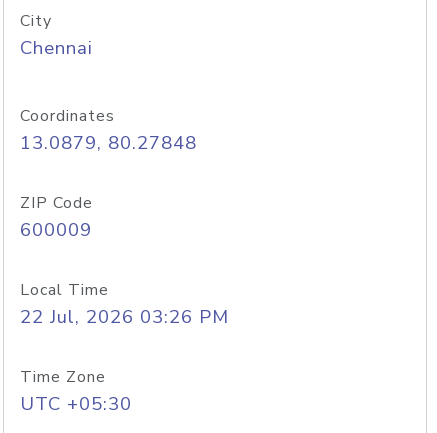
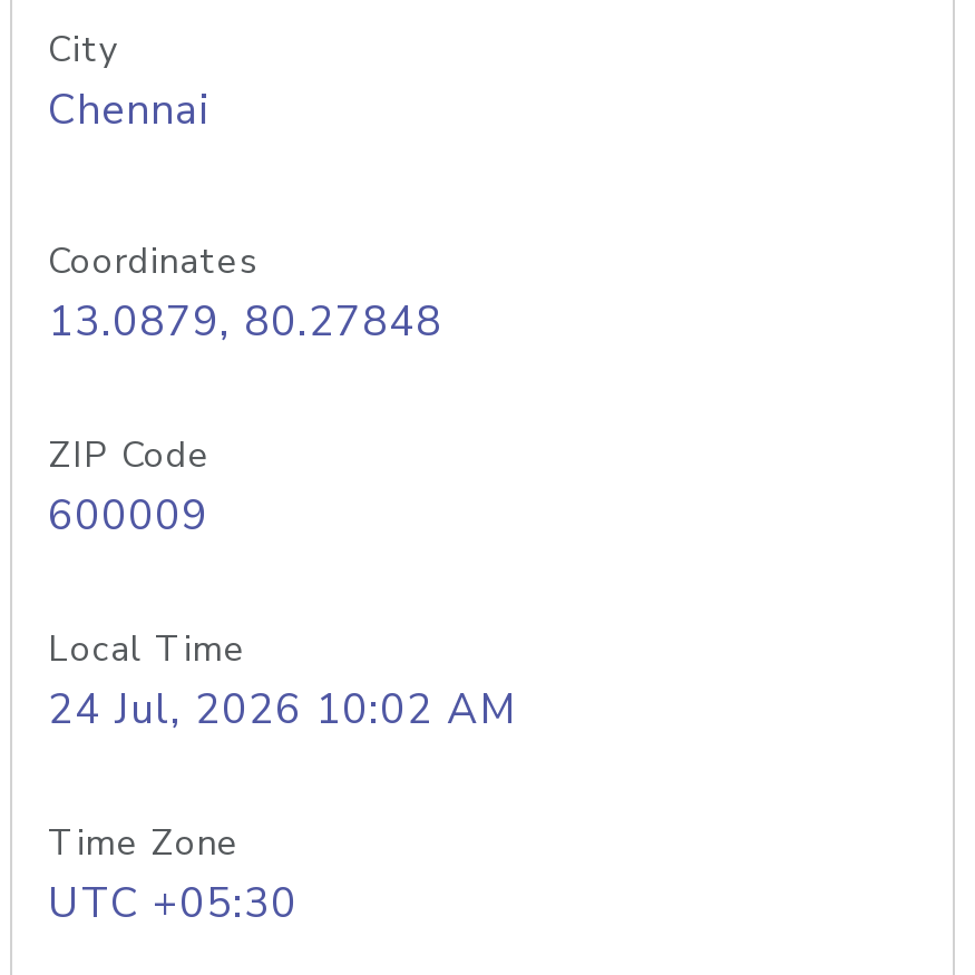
[20,304,229,330] 22 Jul, 2026 03:26 PM -> [48,681,518,739] 24 Jul, 2026 10:02 AM

